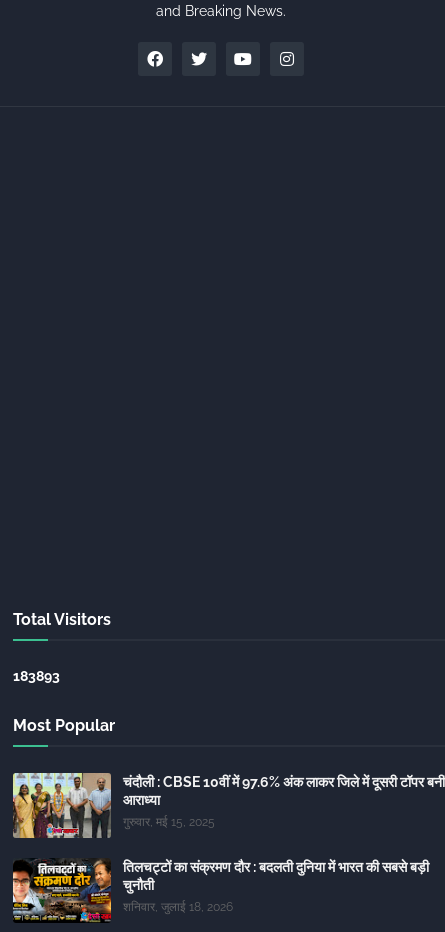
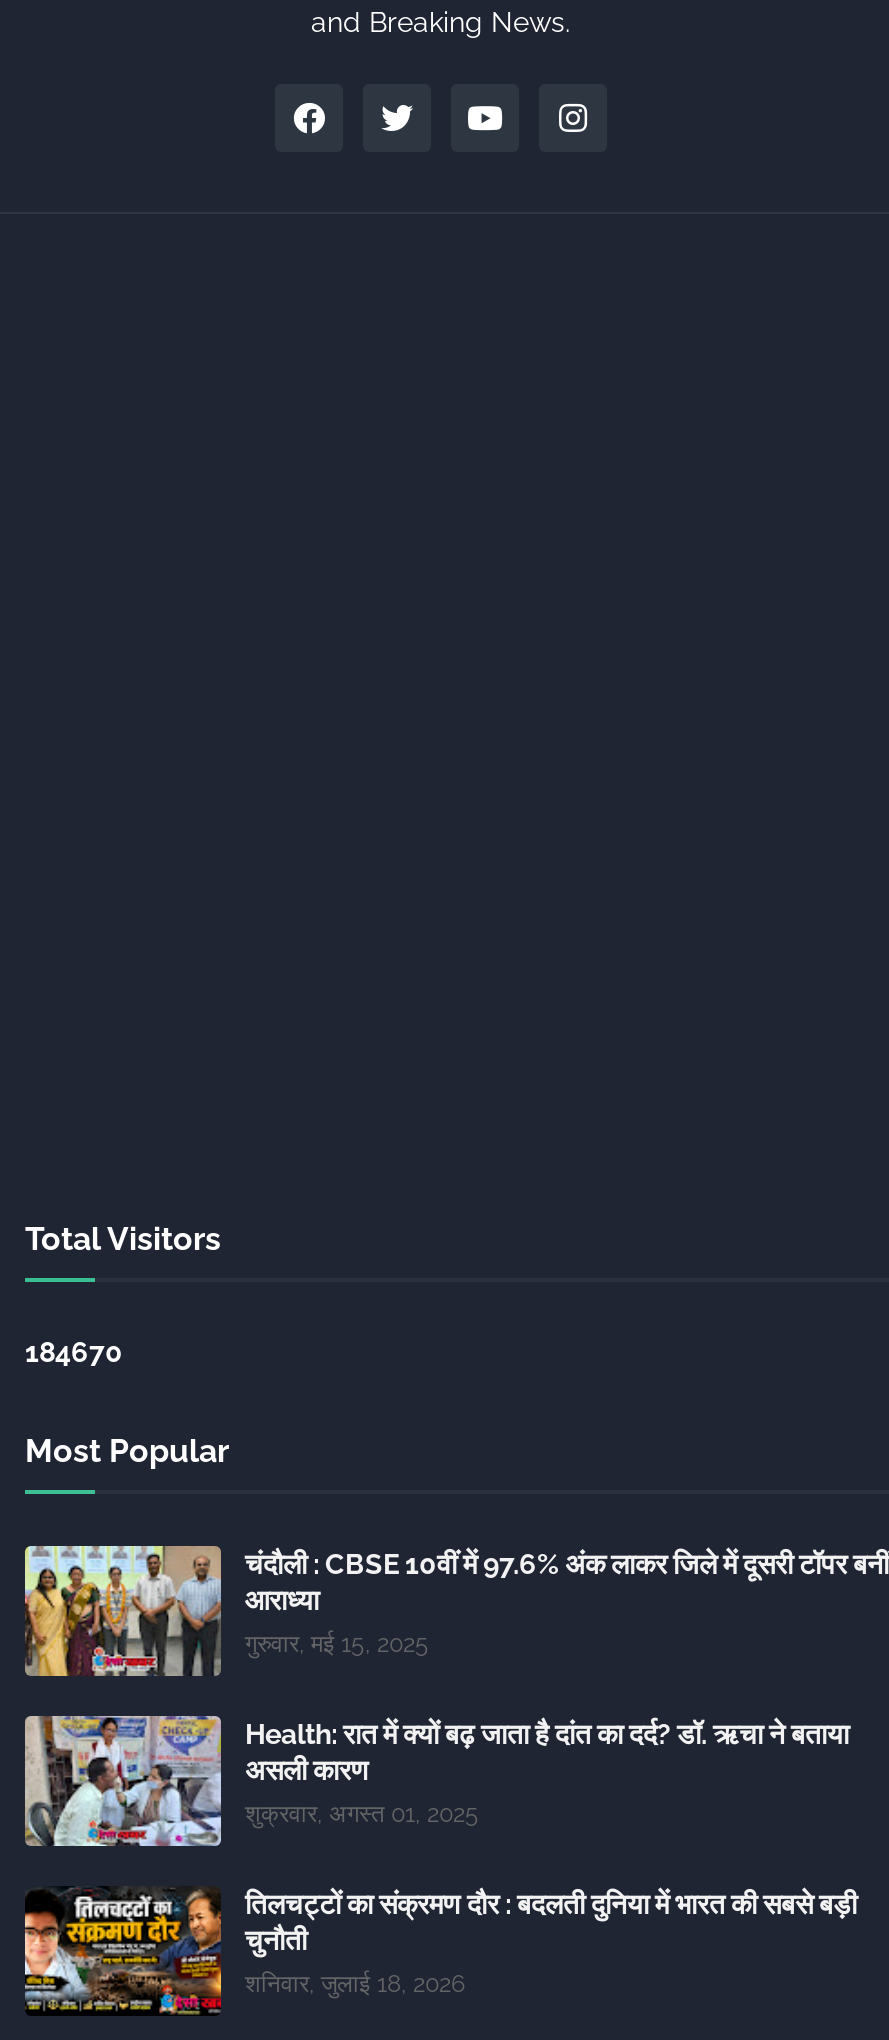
[13,668,60,684] 183893 -> [25,1336,123,1368] 184670
none -> [23,1714,849,1848] [image] | Health: रात में क्यों बढ़ जाता है दांत का दर्द? डॉ. ऋचा ने बताया | असली कारण | शुक्रवार, अगस्त 01, 2025

